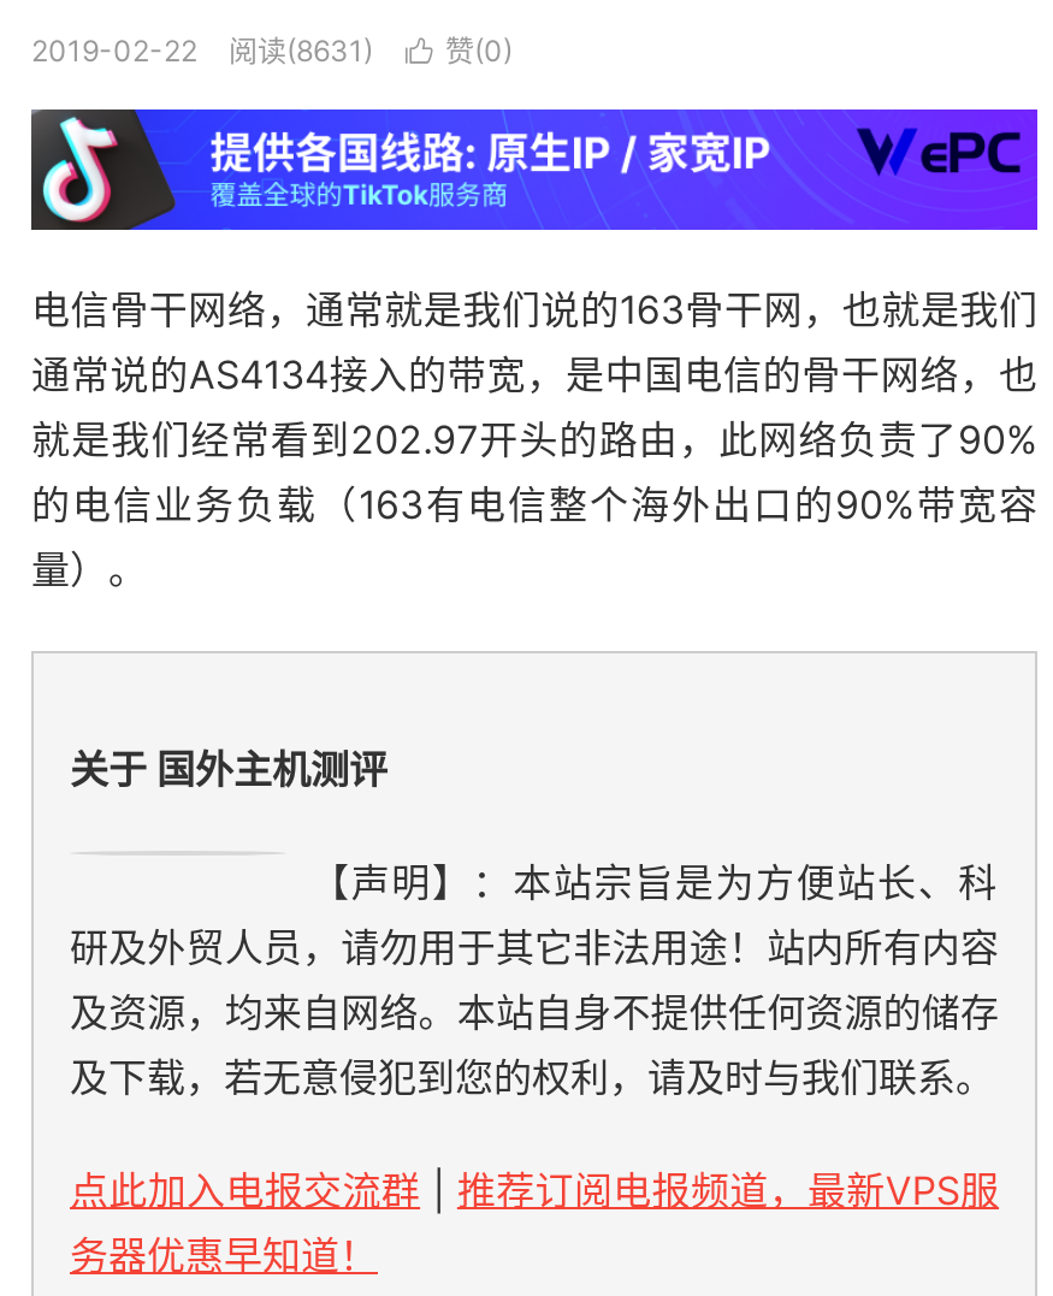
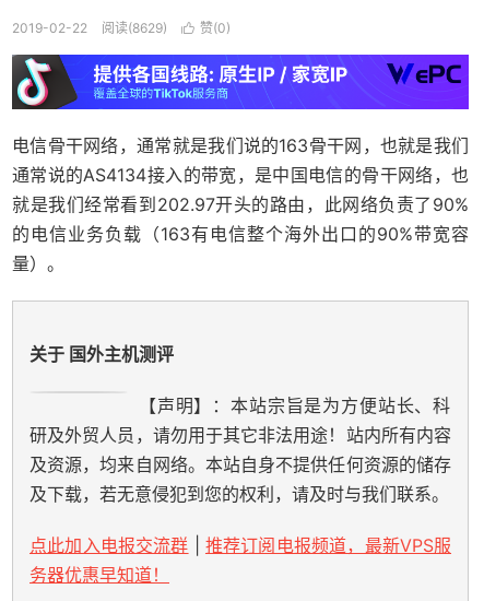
[229,32,373,69] 阅读(8631) -> [102,20,167,36] 阅读(8629)

